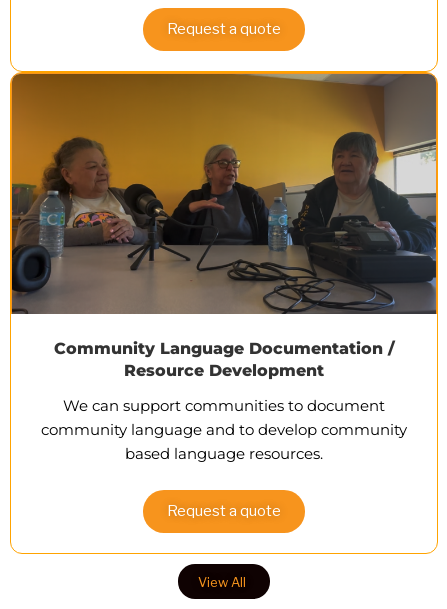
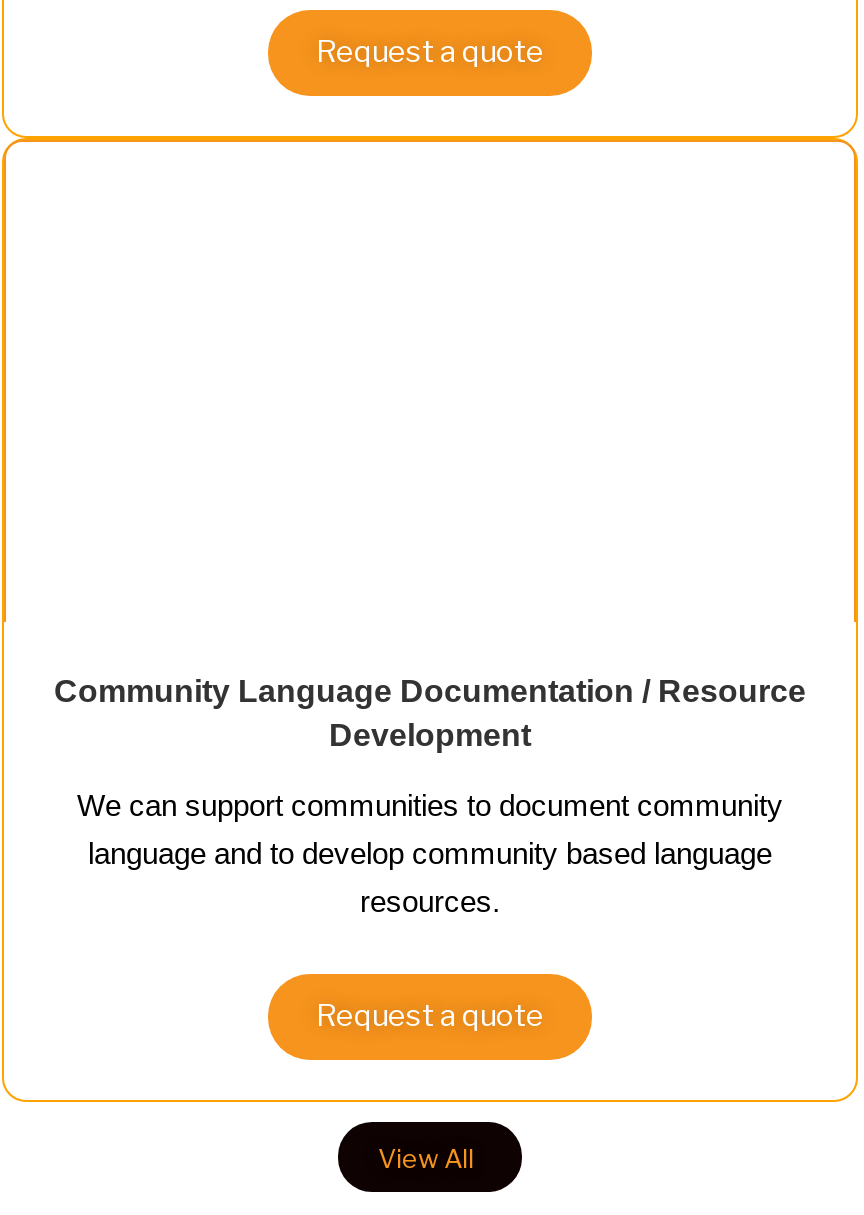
[11,73,437,315] [image] -> none

